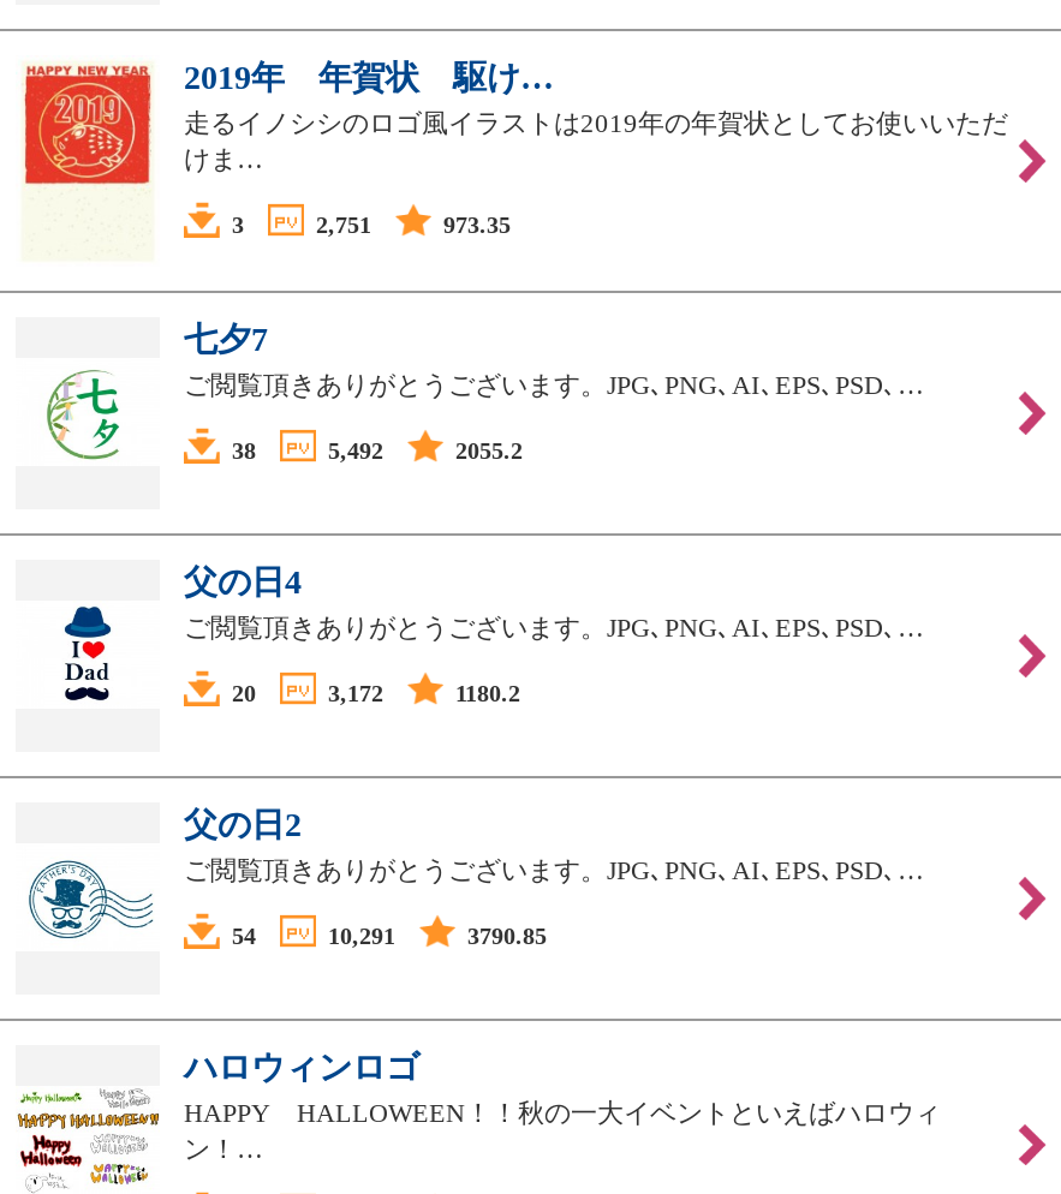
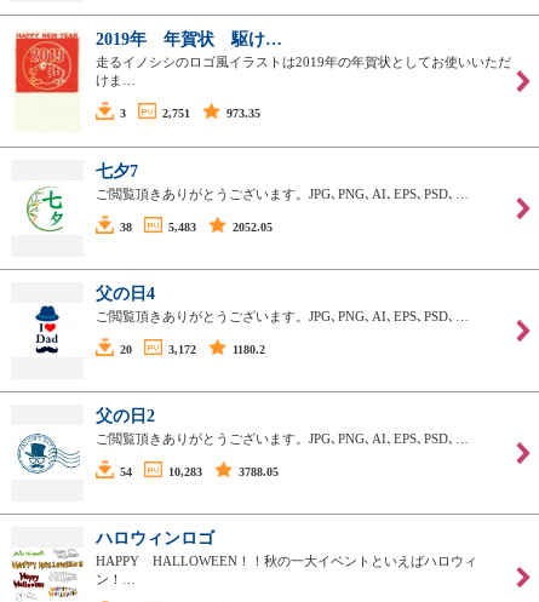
[328,438,383,464] 5,492 -> [168,221,196,234] 5,483
[455,438,523,464] 2055.2 -> [233,221,273,234] 2052.05
[328,923,395,949] 10,291 -> [168,465,202,479] 10,283
[467,923,547,949] 3790.85 -> [239,465,279,479] 3788.05

